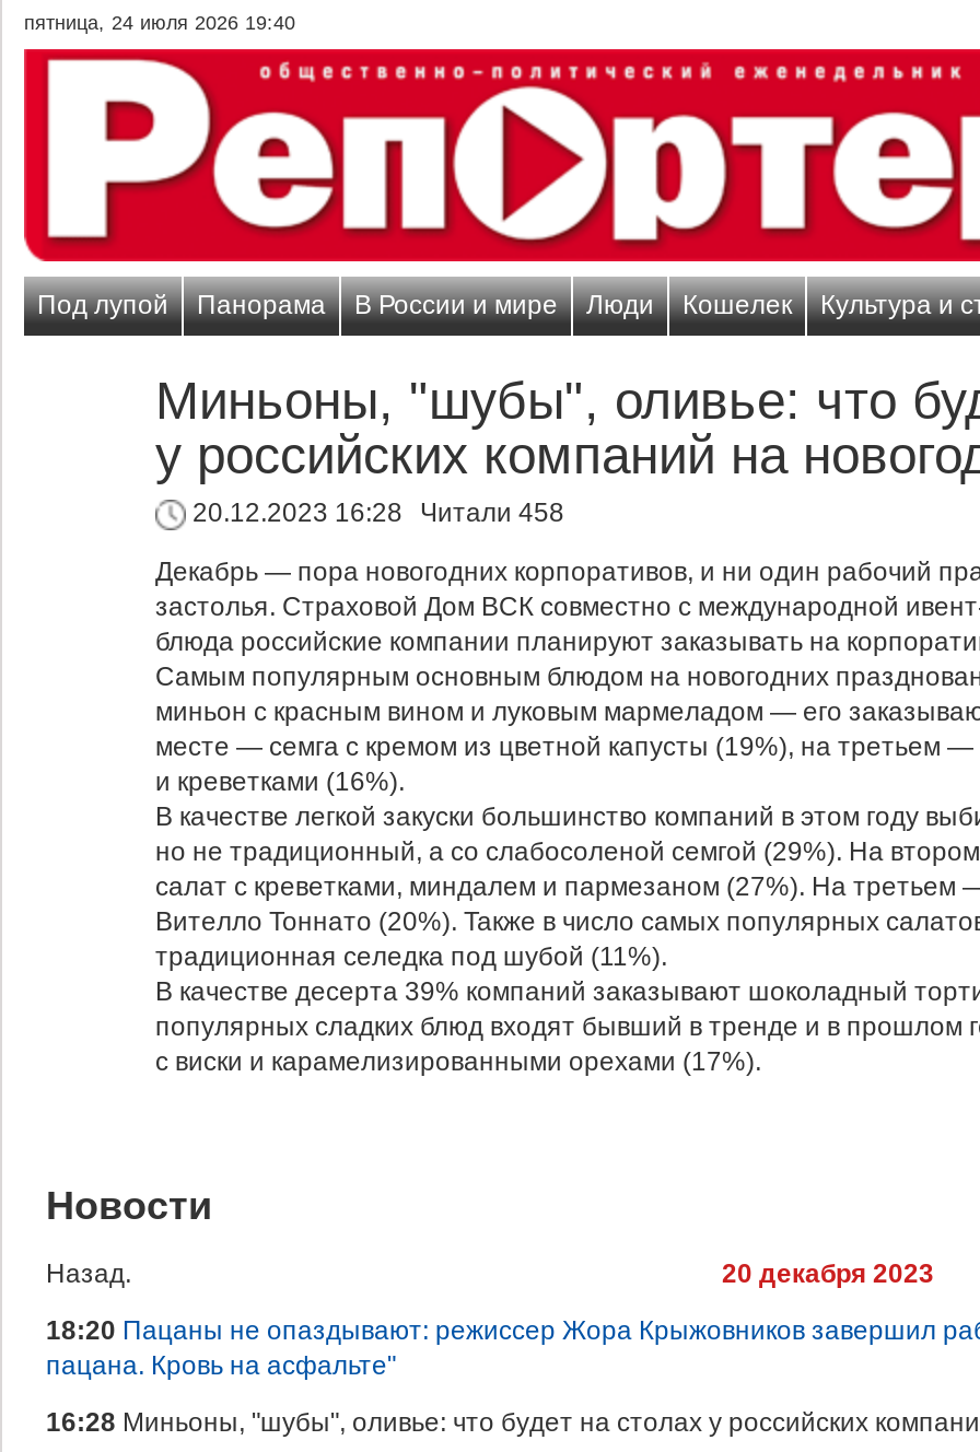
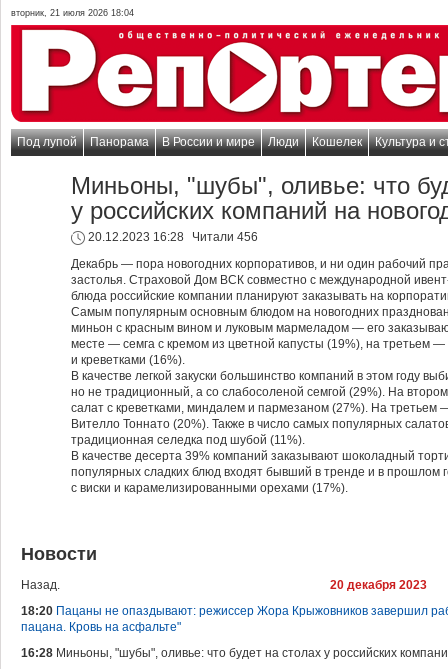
[24,12,295,34] пятница, 24 июля 2026 19:40 -> [11,8,134,18] вторник, 21 июля 2026 18:04
[186,497,564,528] 20.12.2023 16:28 Читали 458 -> [85,230,258,244] 20.12.2023 16:28 Читали 456

